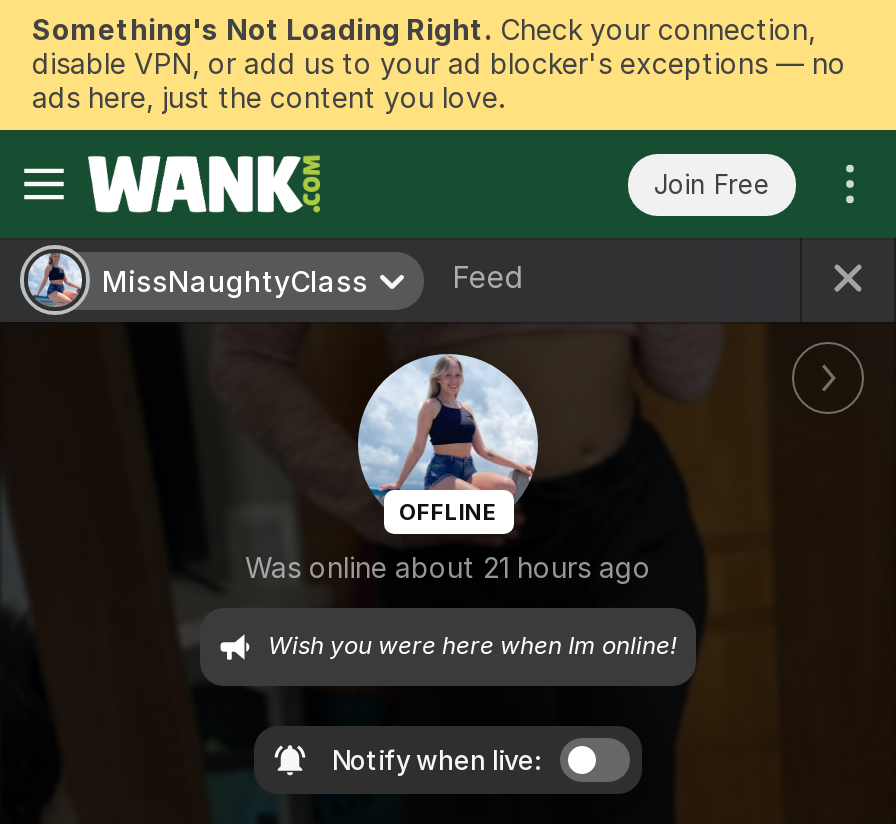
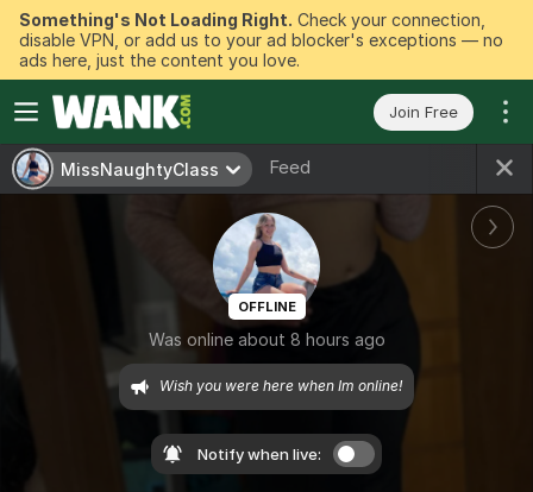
[245,551,651,585] Was online about 21 hours ago -> [148,330,385,350] Was online about 8 hours ago

